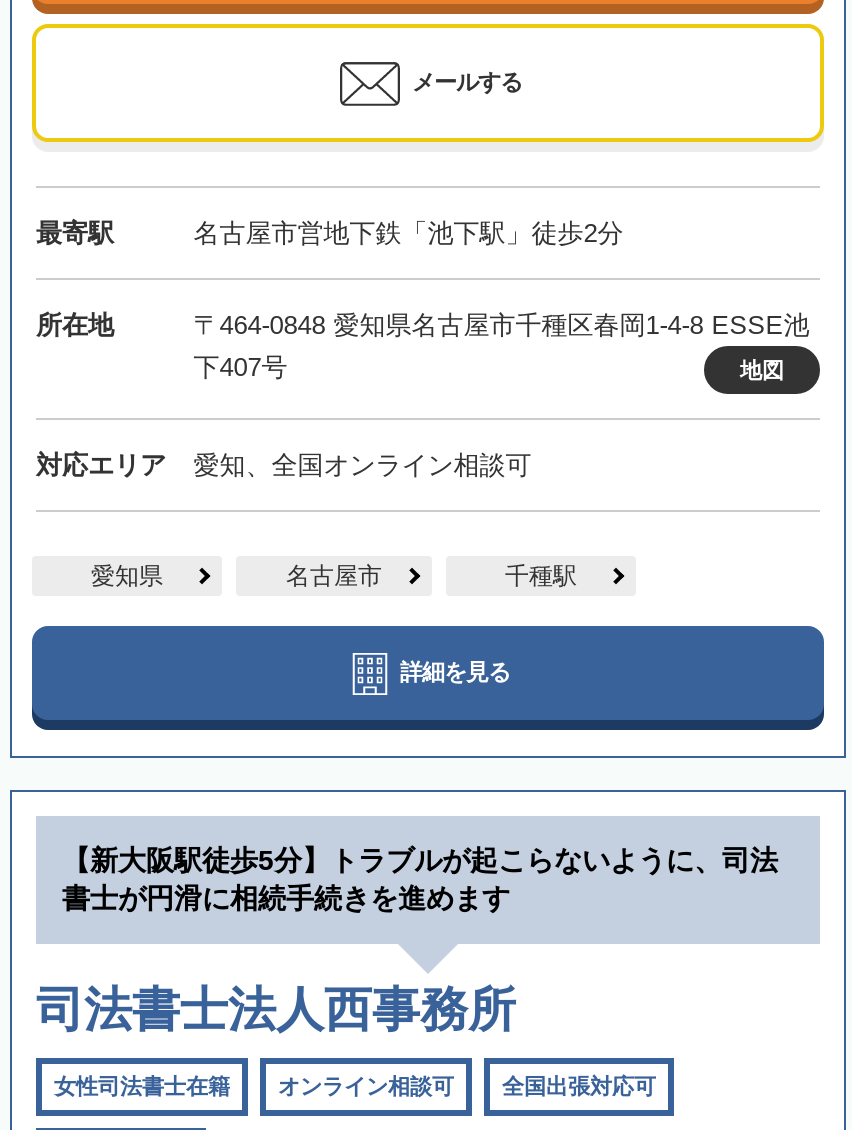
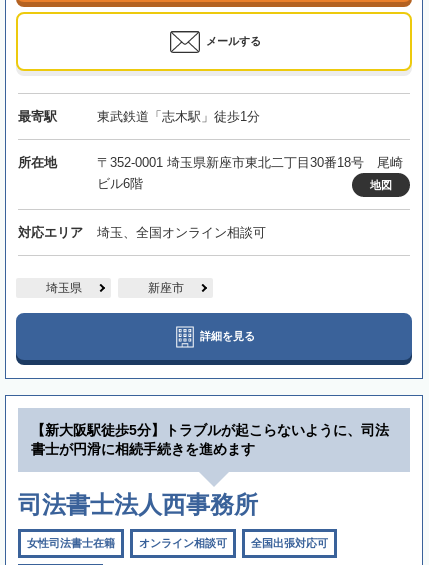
[193,217,623,247] 名古屋市営地下鉄「池下駅」徒歩2分 -> [97,109,260,124] 東武鉄道「志木駅」徒歩1分
[193,309,809,381] 〒464-0848 愛知県名古屋市千種区春岡1-4-8 ESSE池 | 下407号 -> [97,155,403,191] 〒352-0001 埼玉県新座市東北二丁目30番18号 尾崎 | ビル6階
[193,449,531,479] 愛知、全国オンライン相談可 -> [97,225,266,240] 埼玉、全国オンライン相談可
[91,561,577,589] 愛知県 | 名古屋市 | 千種駅 -> [45,281,183,295] 埼玉県 | 新座市

